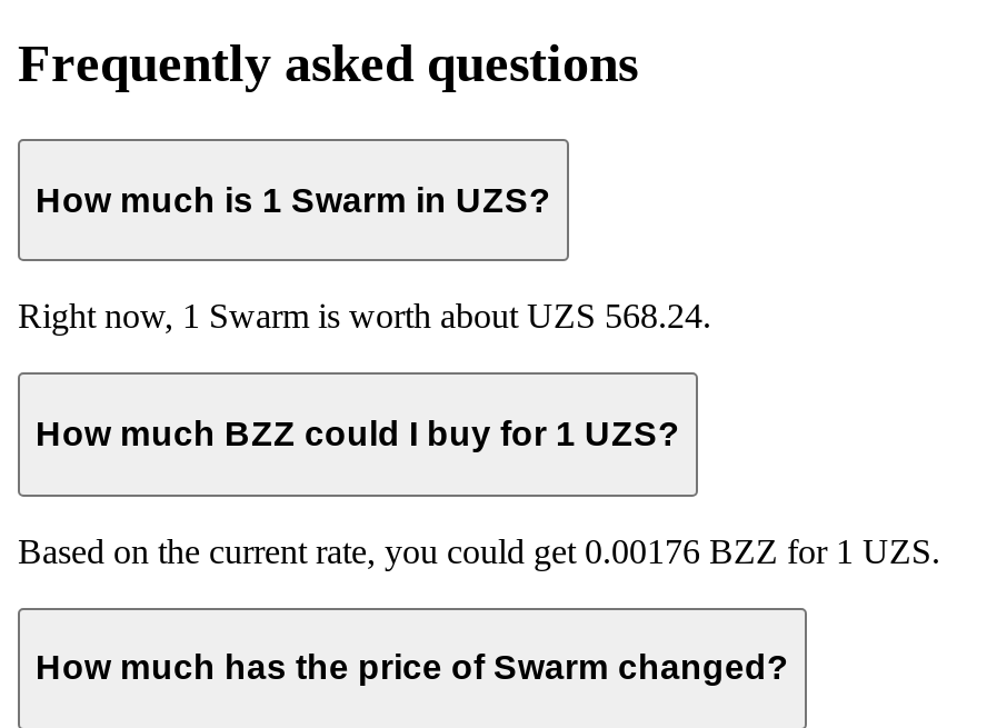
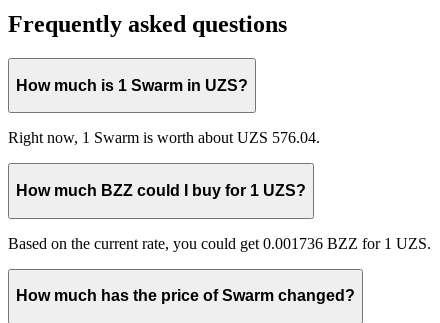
[18,297,711,335] Right now, 1 Swarm is worth about UZS 568.24. -> [8,129,320,146] Right now, 1 Swarm is worth about UZS 576.04.
[18,531,940,569] Based on the current rate, you could get 0.00176 BZZ for 1 UZS. -> [8,234,431,251] Based on the current rate, you could get 0.001736 BZZ for 1 UZS.

